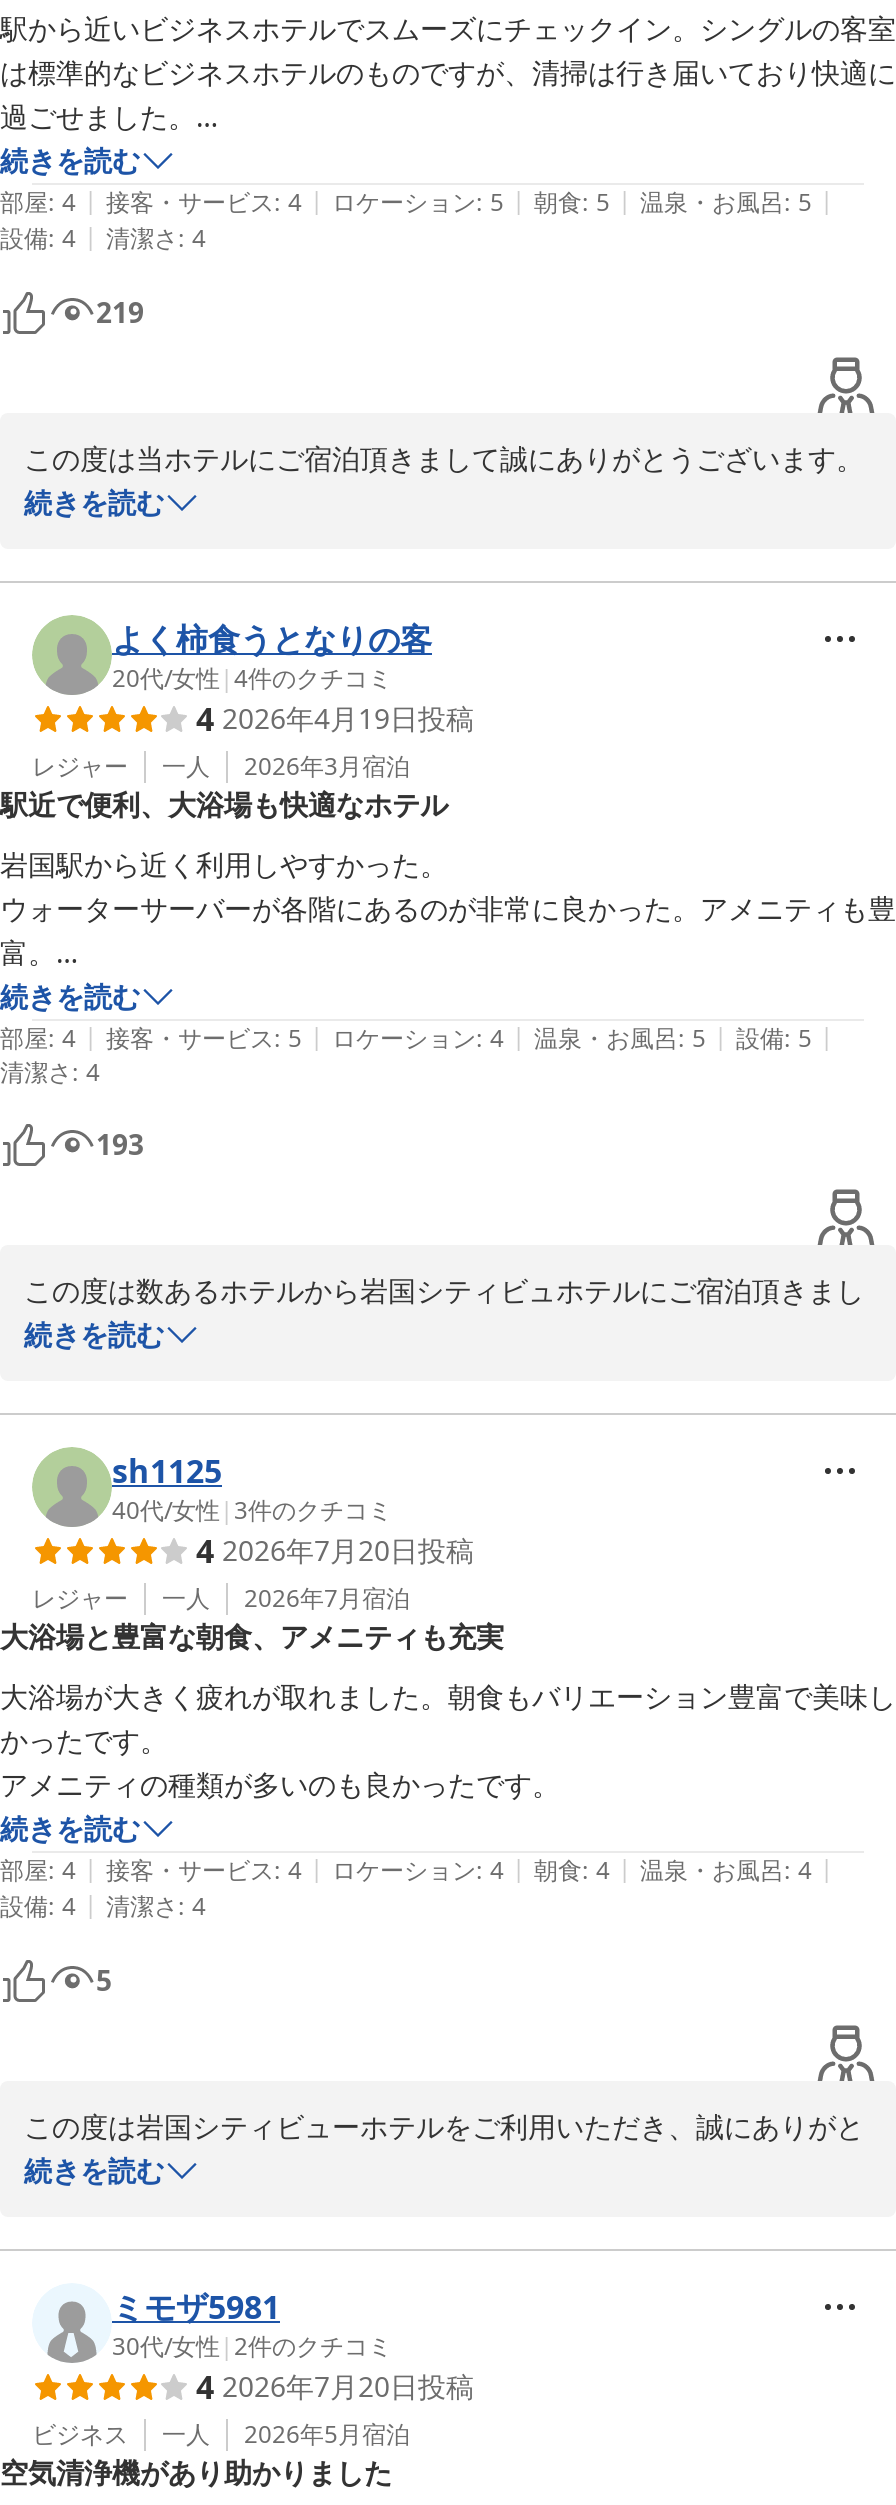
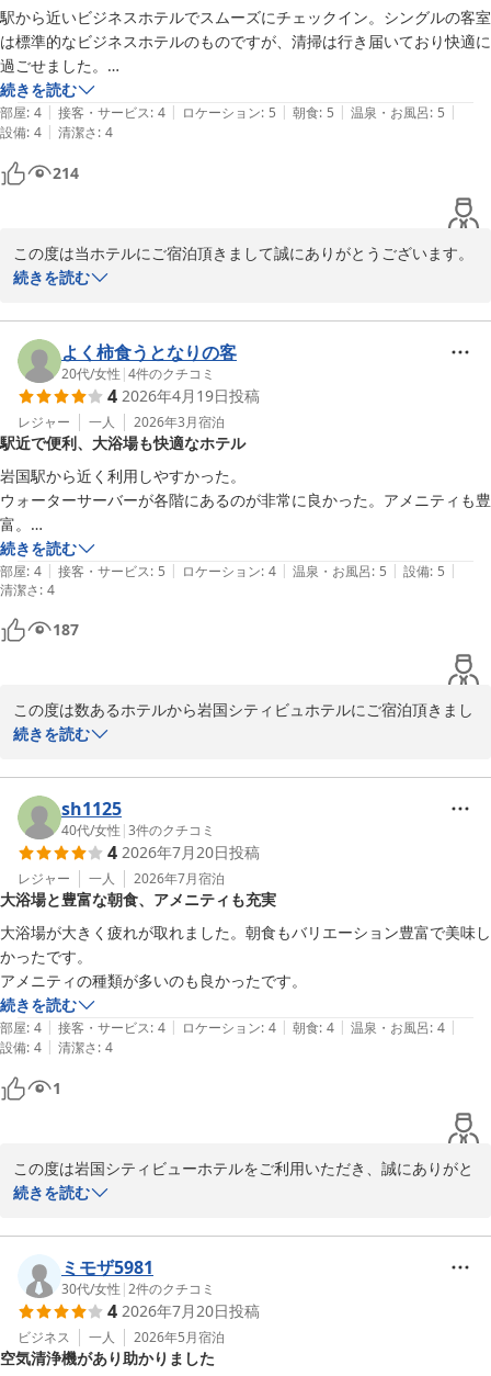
[96,293,144,331] 219 -> [53,162,79,183] 214
[96,1125,144,1163] 193 -> [53,619,79,640] 187
[96,1961,112,1999] 5 -> [53,1078,61,1098] 1

